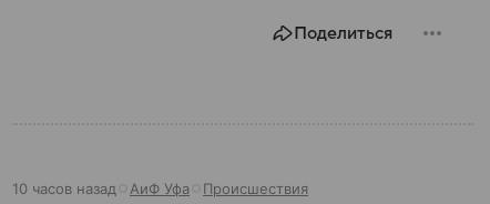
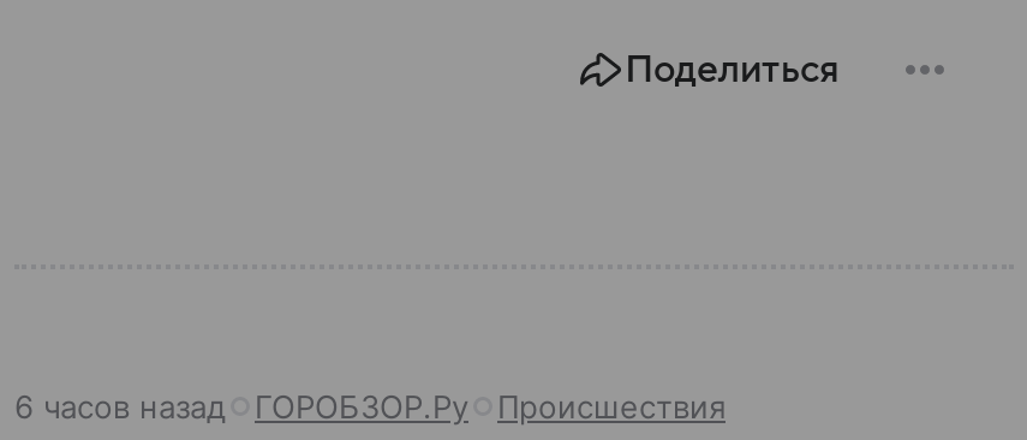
[12,180,190,198] 10 часов назад | АиФ Уфа -> [14,388,468,427] 6 часов назад | ГОРОБЗОР.Ру

